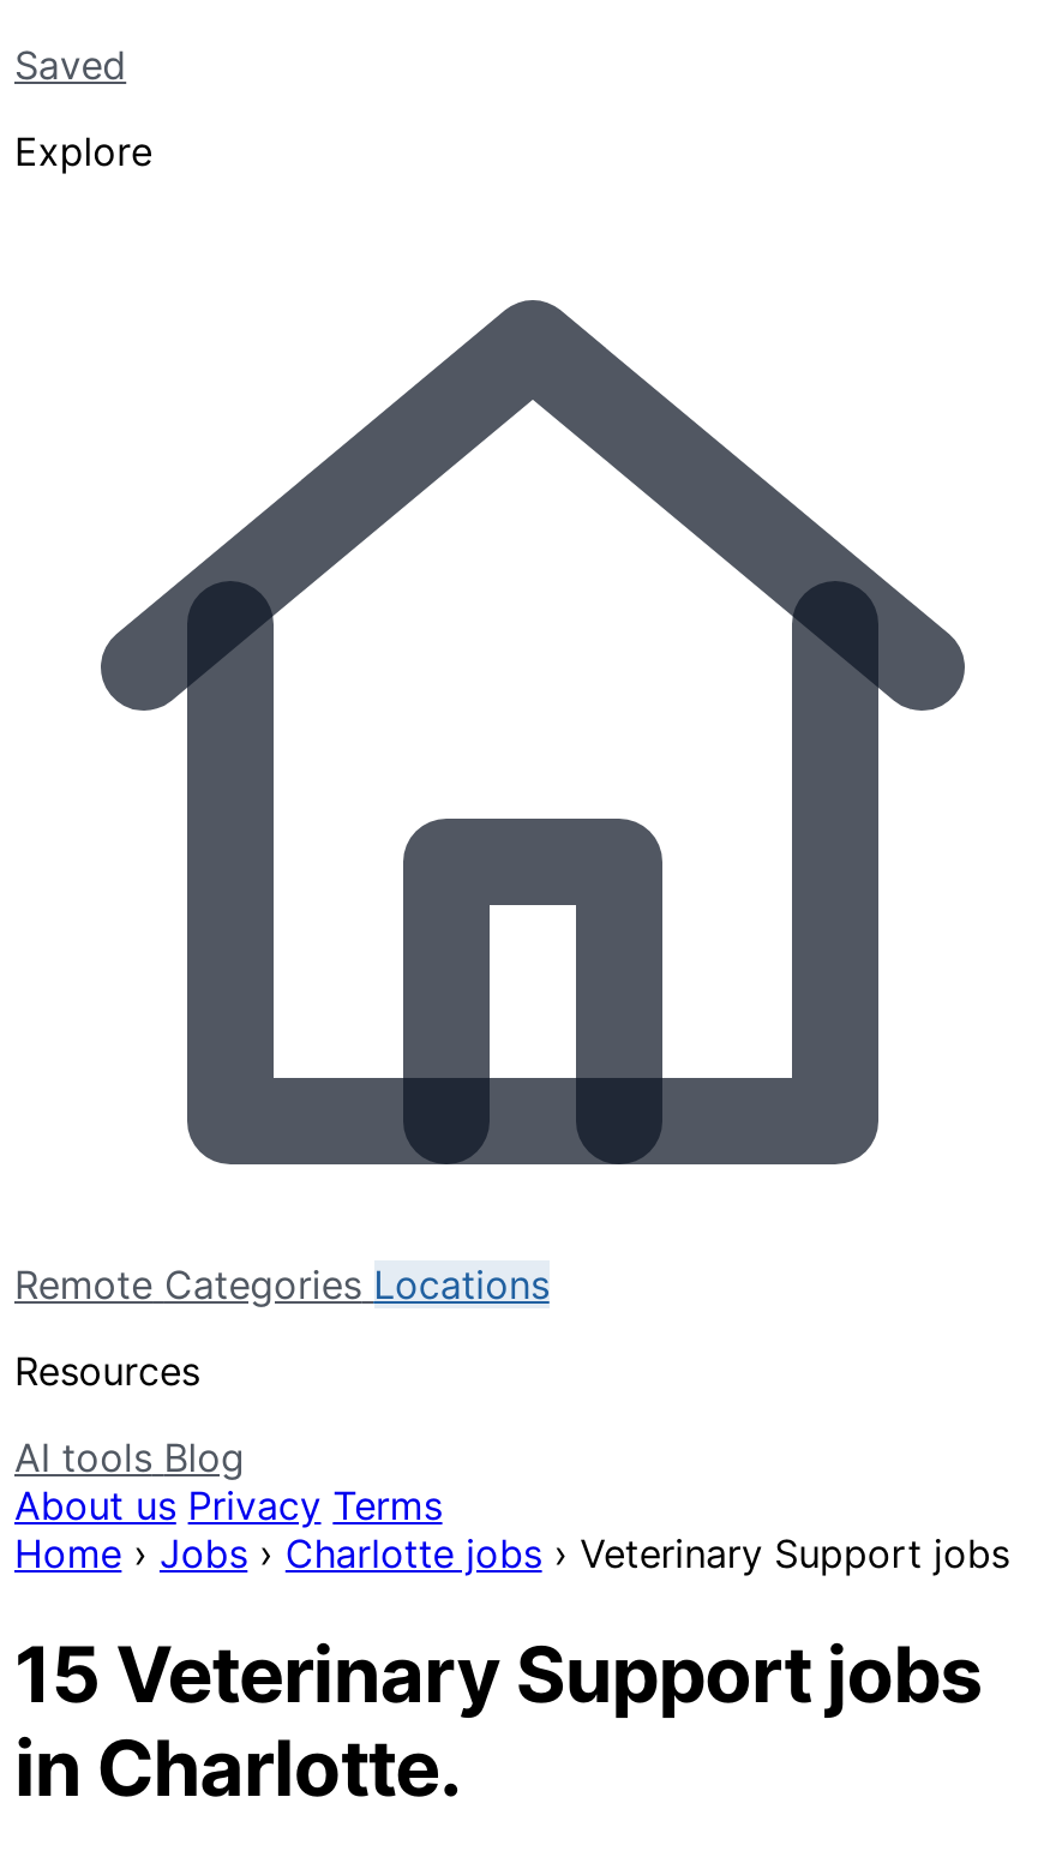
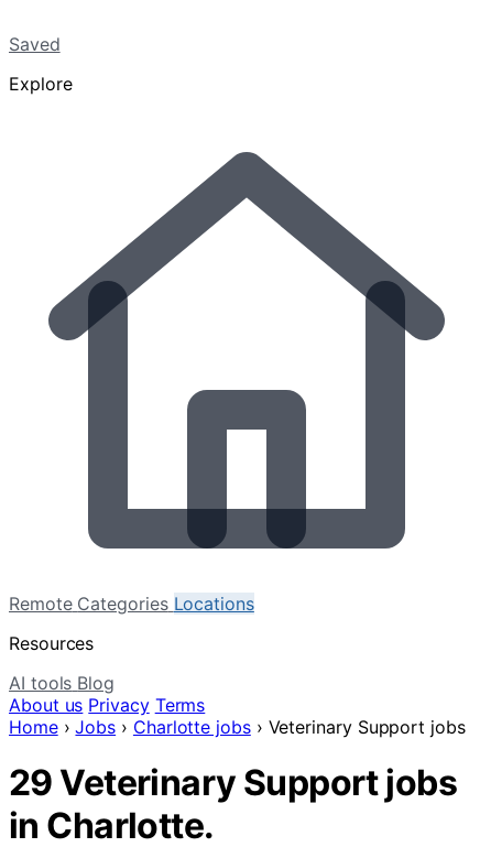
[14,1629,982,1722] 15 Veterinary Support jobs -> [9,762,457,804] 29 Veterinary Support jobs

